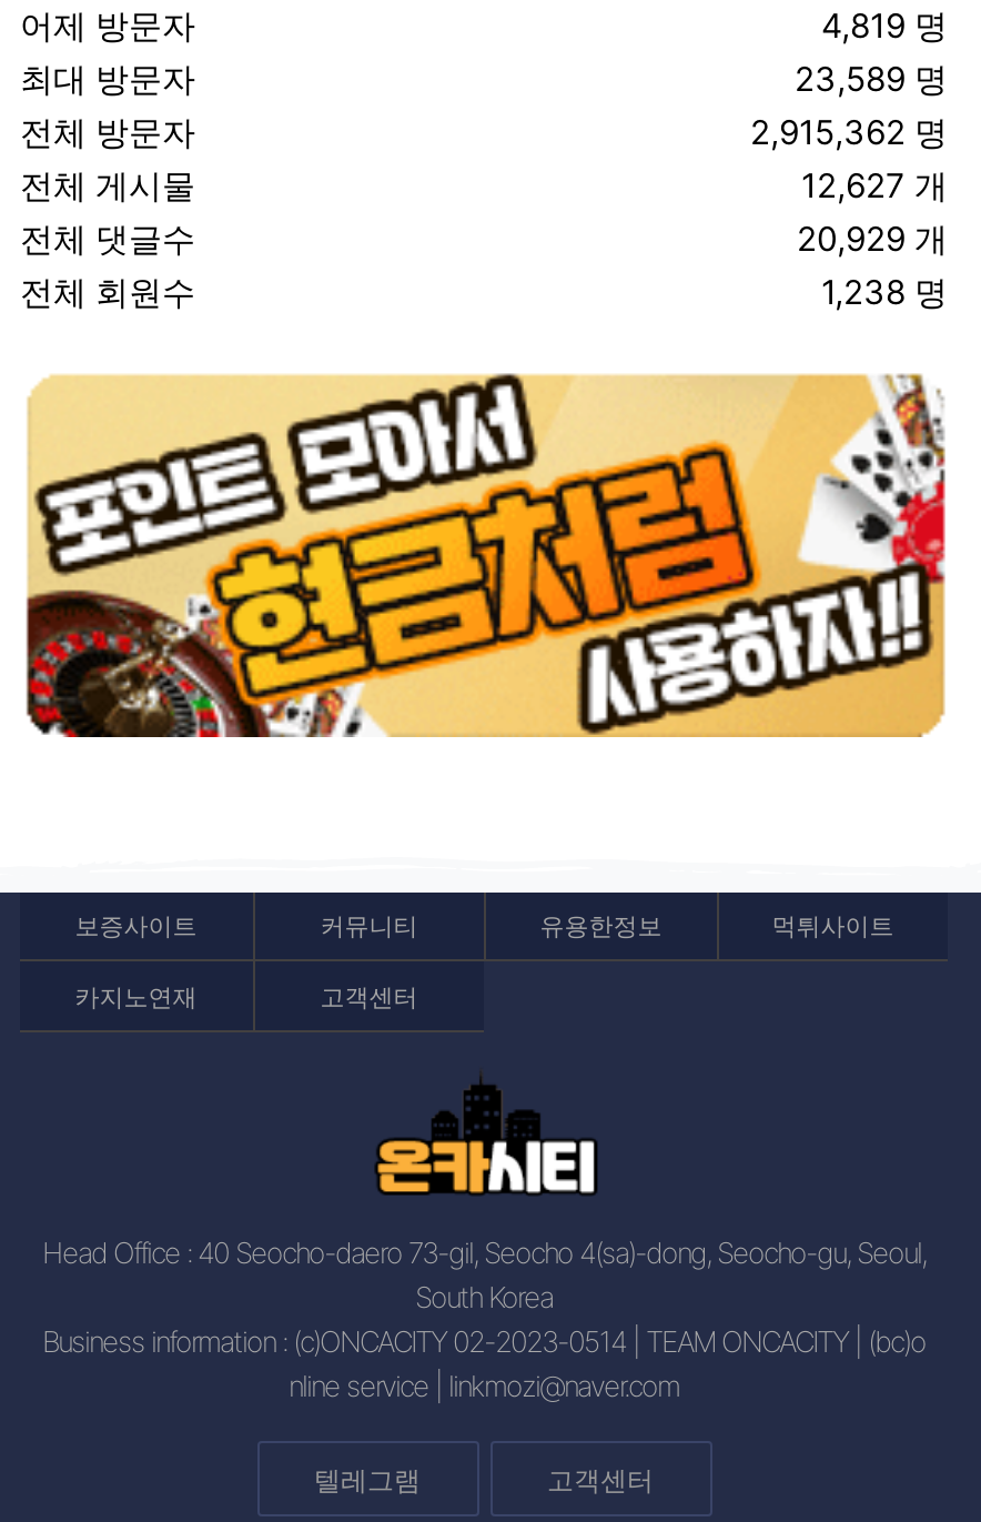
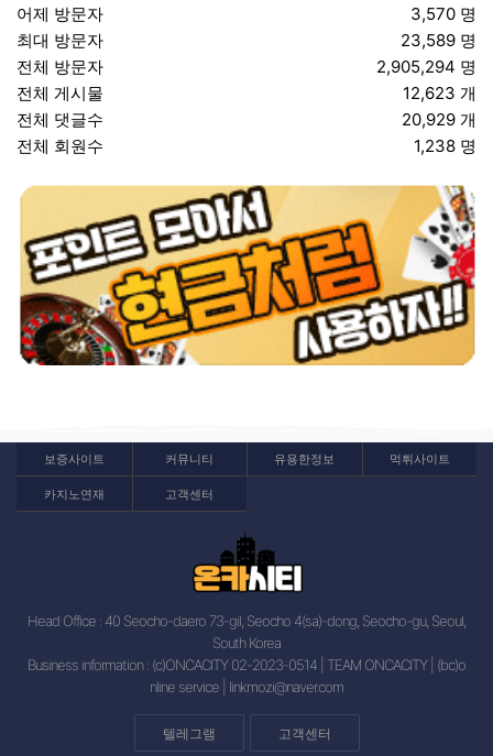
[821,6,948,48] 4,819 명 -> [410,3,476,24] 3,570 명
[750,112,948,155] 2,915,362 명 -> [376,56,476,77] 2,905,294 명
[801,166,948,208] 12,627 개 -> [403,82,476,103] 12,623 개

